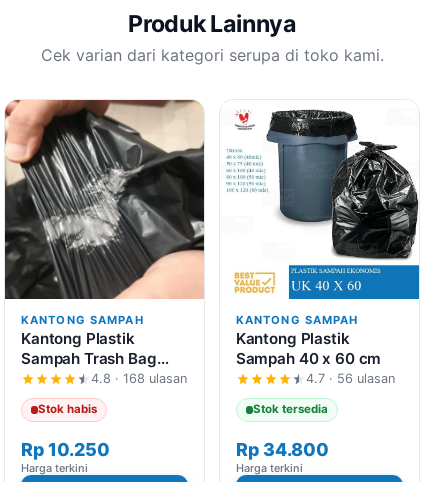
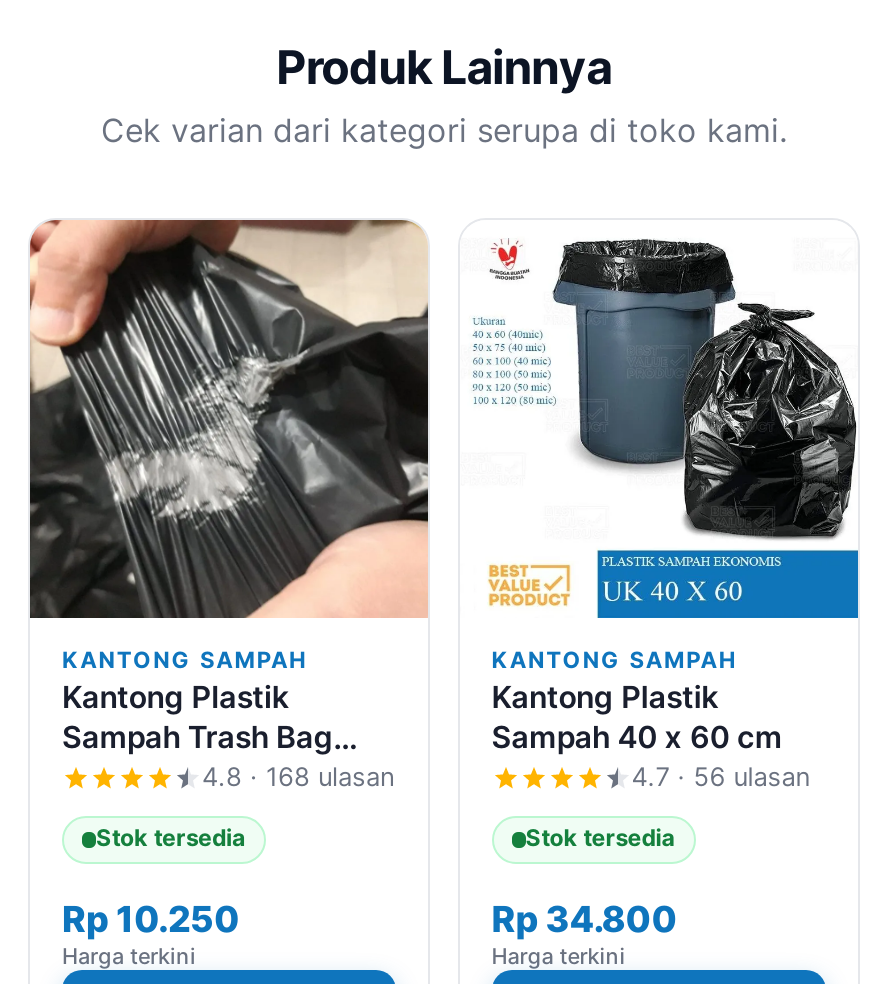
[38,402,97,416] Stok habis -> [96,825,246,853] Stok tersedia

